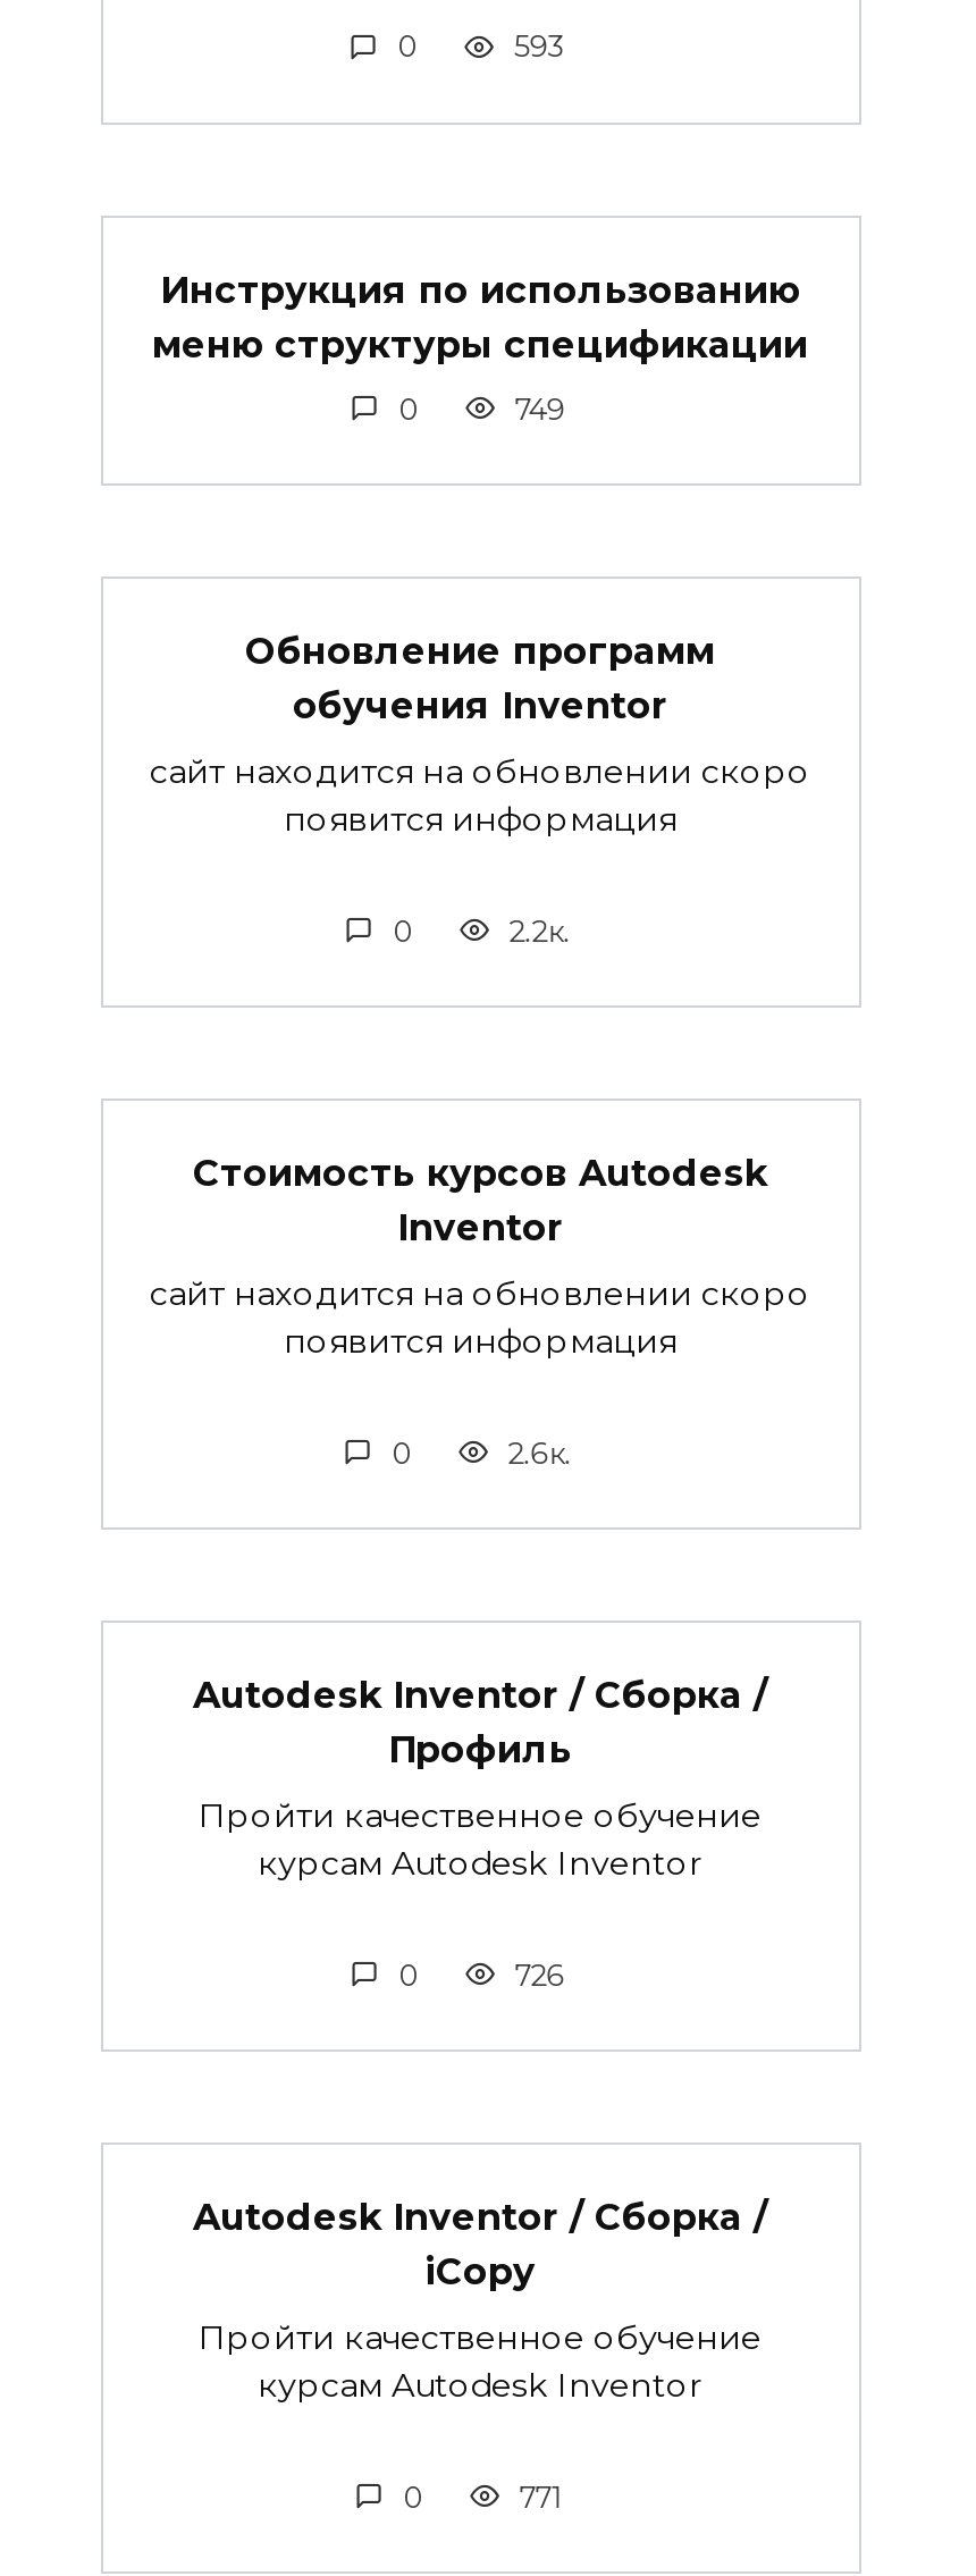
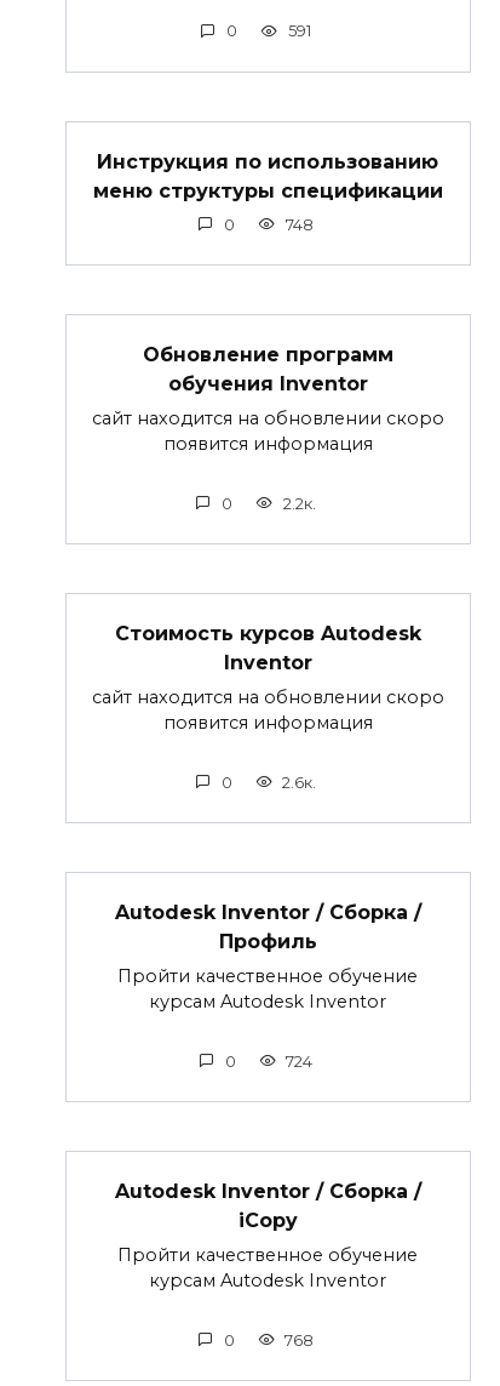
[514,30,566,64] 593 -> [288,22,311,40] 591
[515,392,564,426] 749 -> [285,215,313,234] 748
[515,1958,564,1992] 726 -> [286,1052,313,1070] 724
[519,2480,560,2514] 771 -> [285,1331,314,1349] 768

